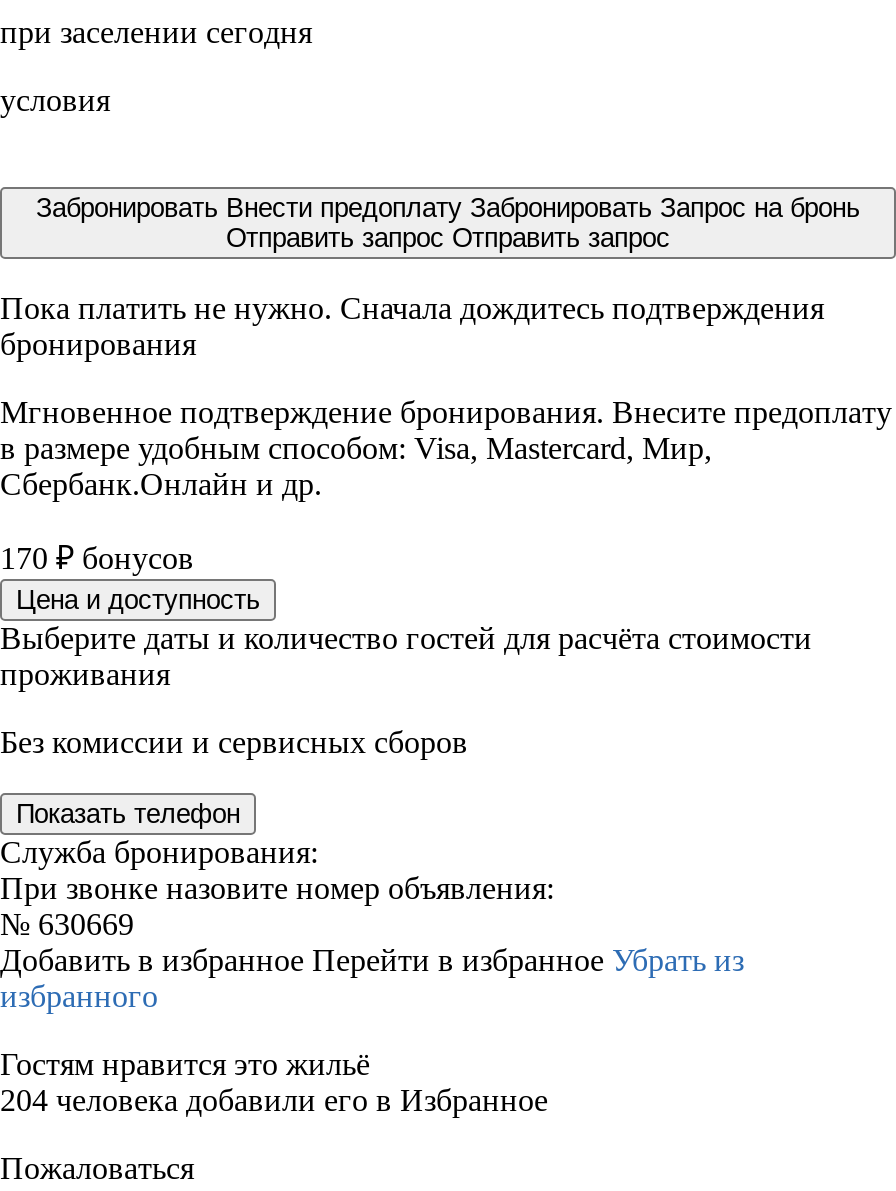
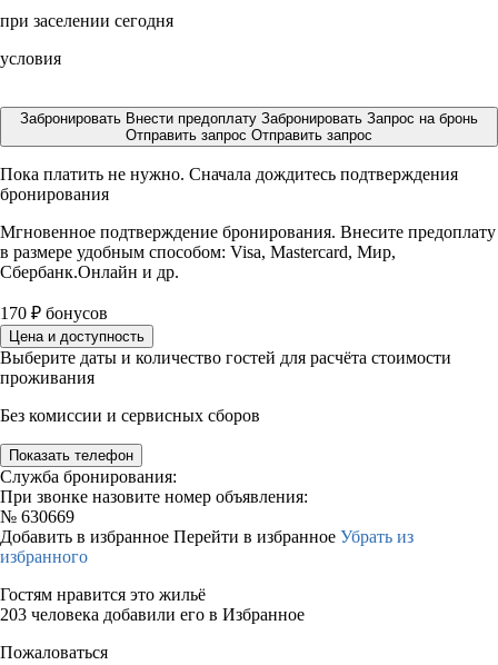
[0,1083,548,1117] 204 человека добавили его в Избранное -> [0,605,305,624] 203 человека добавили его в Избранное

